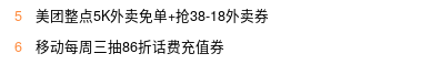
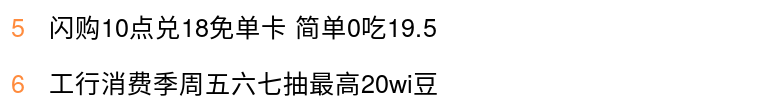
[36,6,269,25] 美团整点5K外卖免单+抢38-18外卖券 -> [49,9,437,45] 闪购10点兑18免单卡 简单0吃19.5
[36,37,224,56] 移动每周三抽86折话费充值券 -> [49,65,439,101] 工行消费季周五六七抽最高20wi豆

